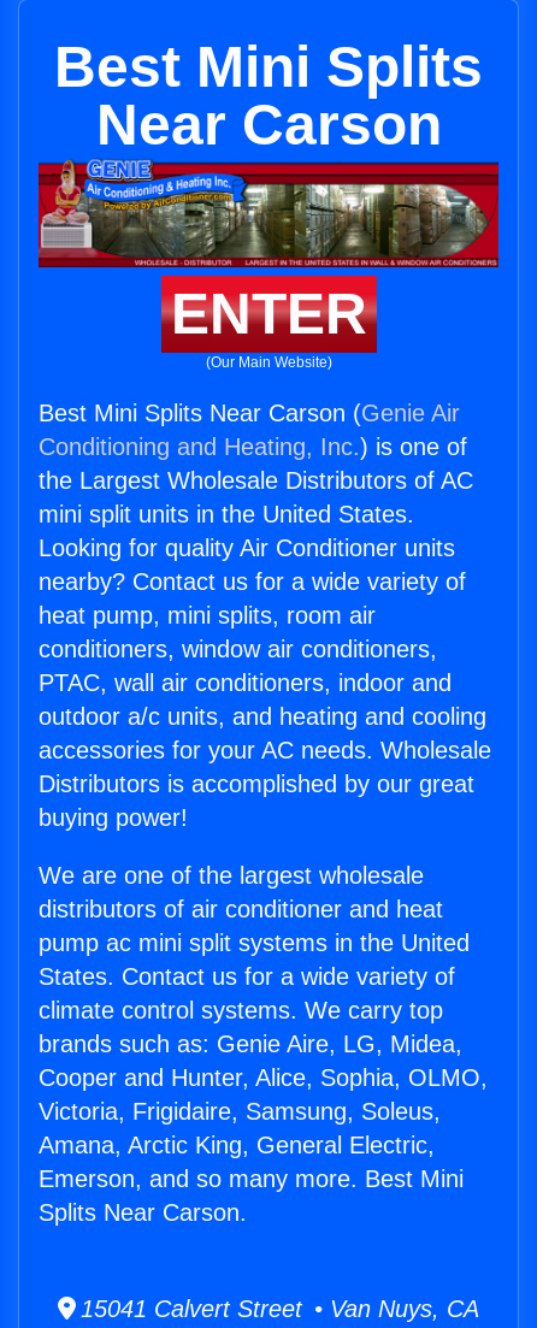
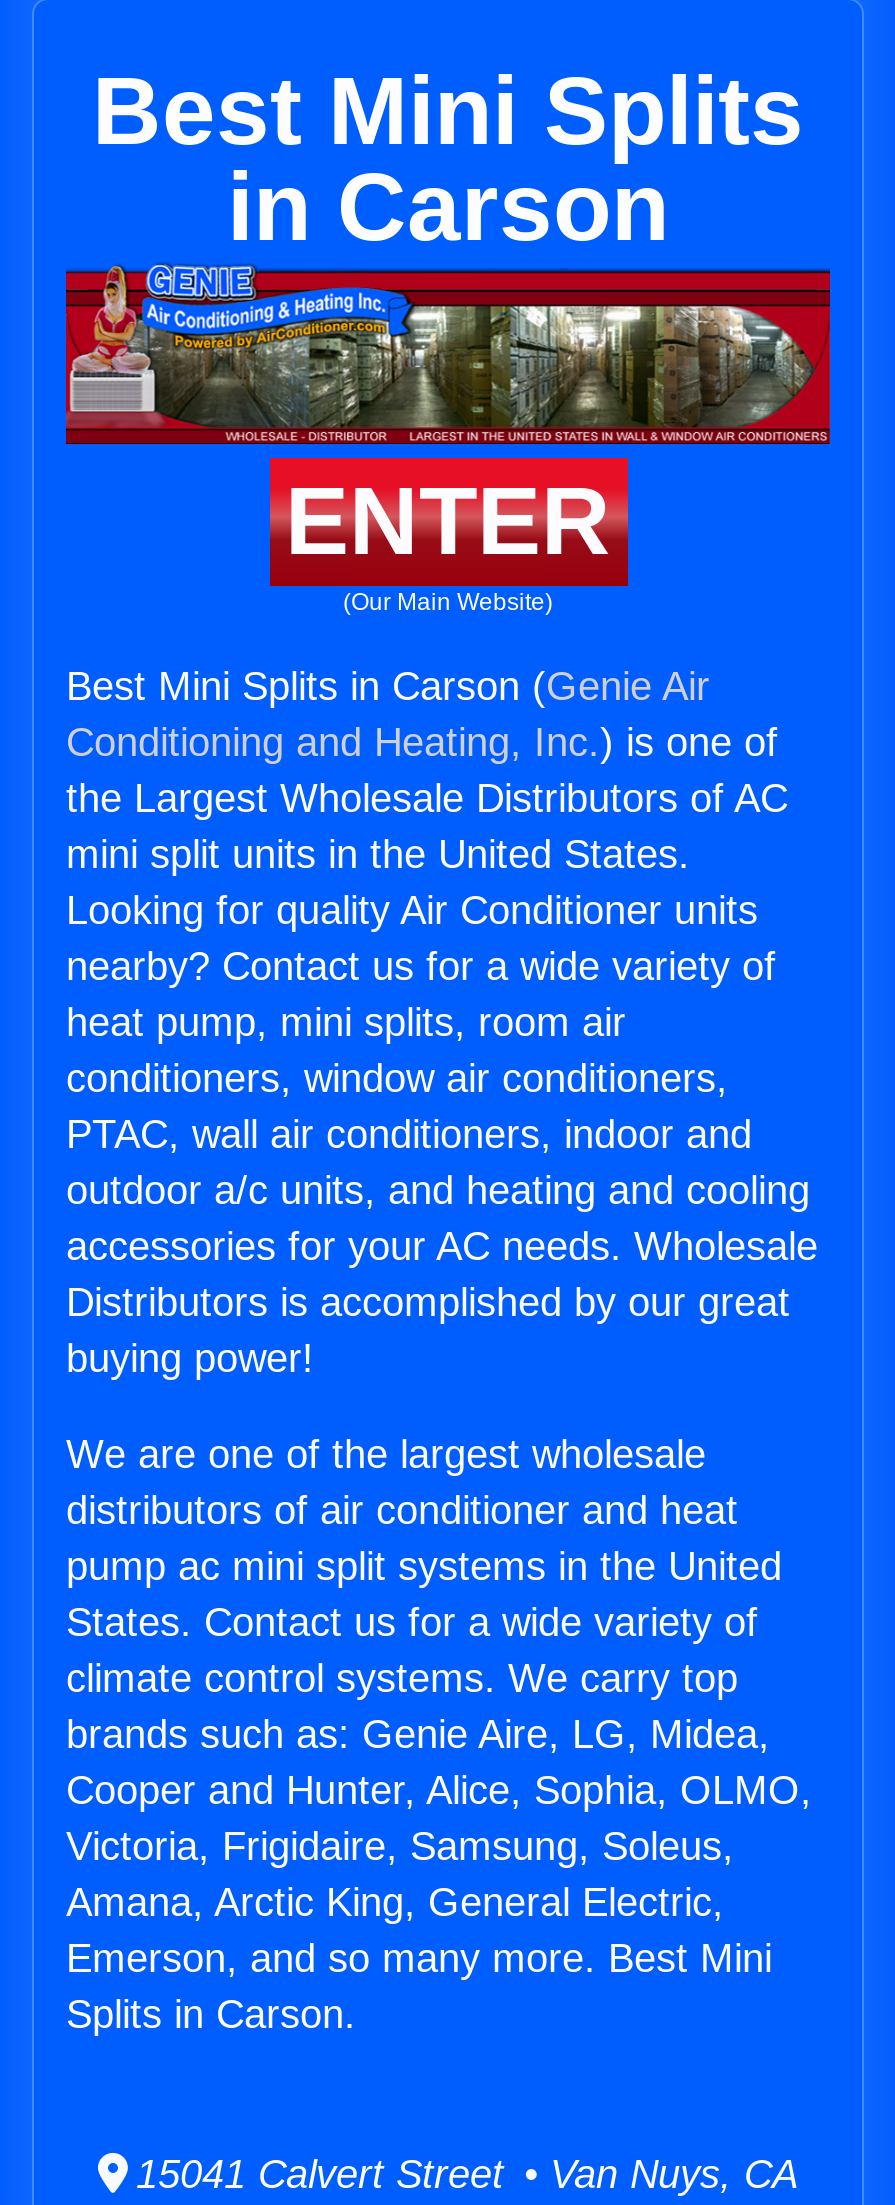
[96,93,441,157] Near Carson -> [227,154,669,260] in Carson
[39,400,460,426] Best Mini Splits Near Carson (Genie Air -> [66,664,710,708] Best Mini Splits in Carson (Genie Air
[39,1199,247,1226] Splits Near Carson. -> [66,1992,356,2036] Splits in Carson.

